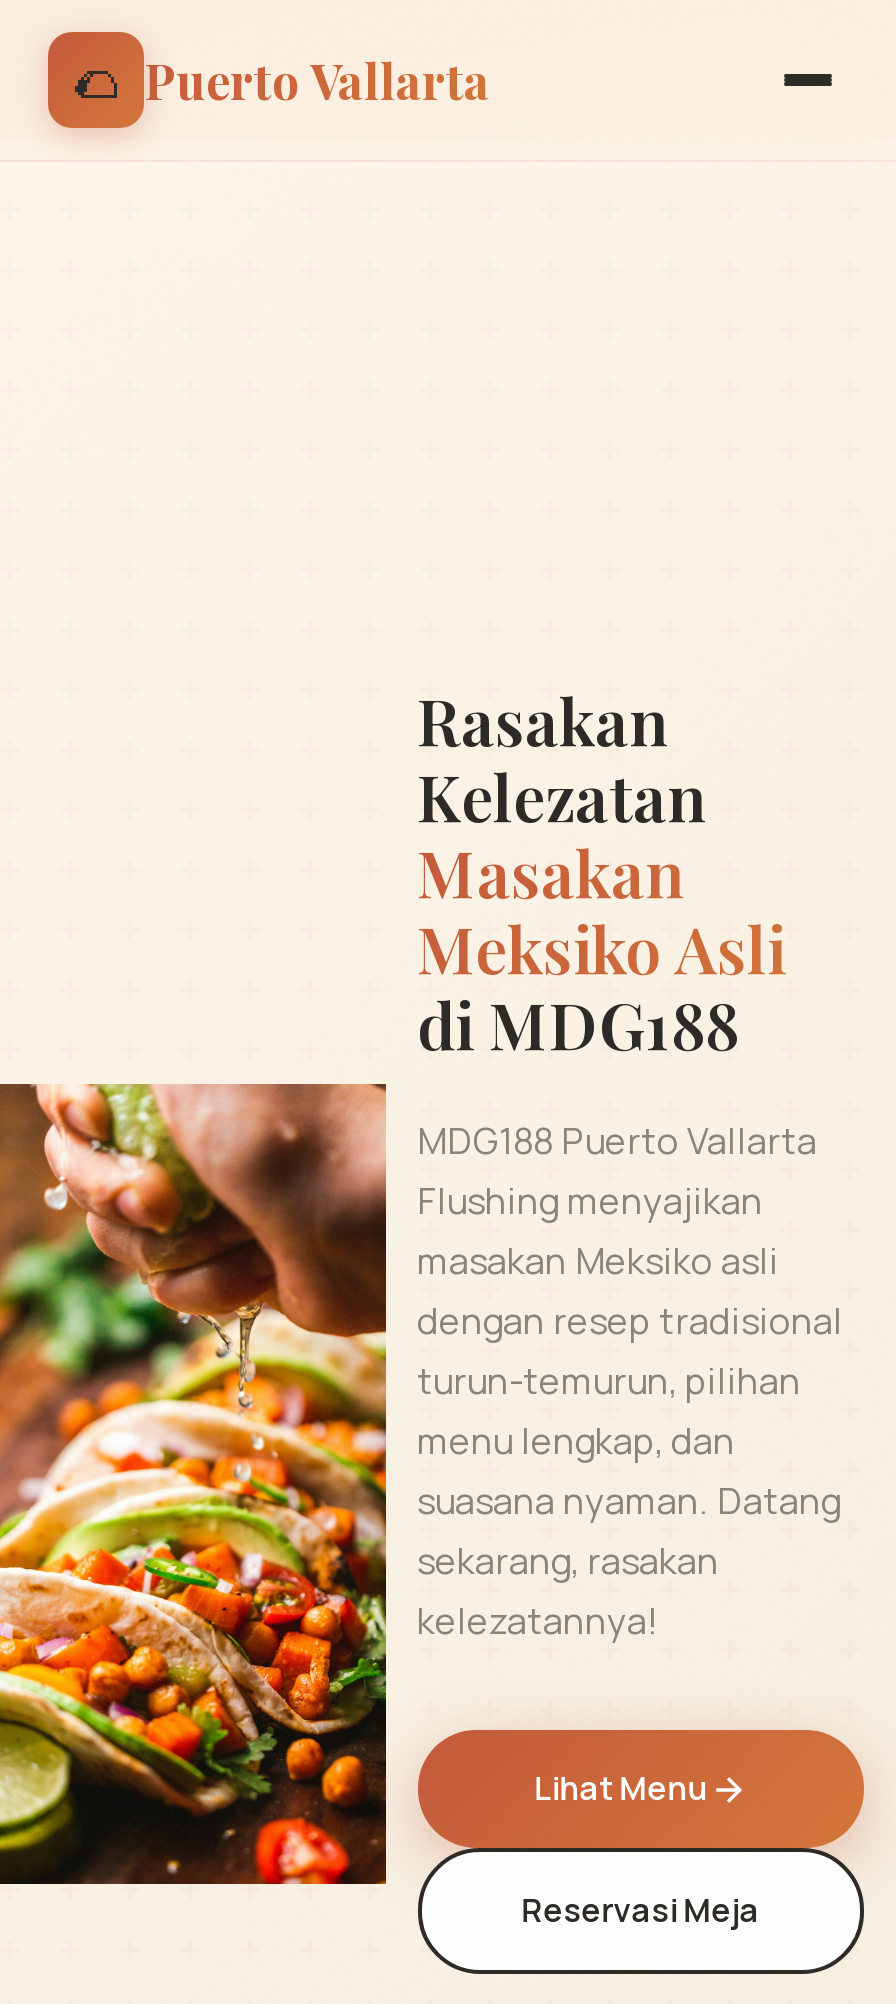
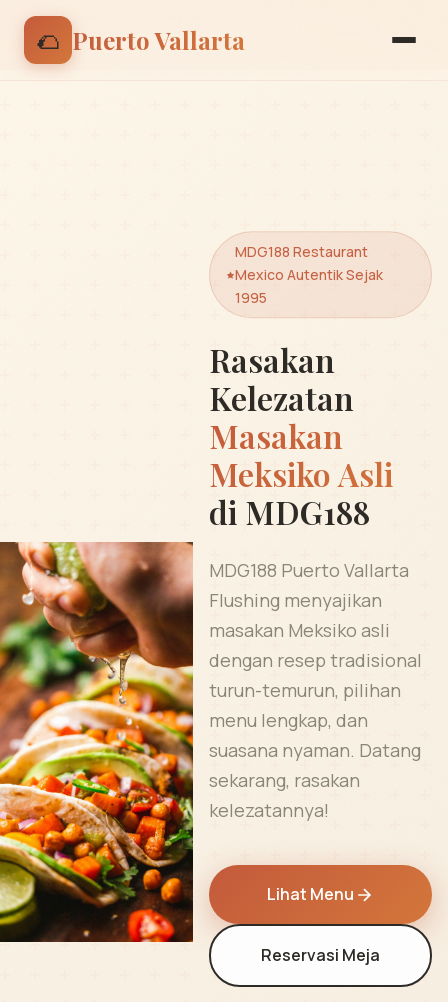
none -> [235,242,383,307] MDG188 Restaurant | Mexico Autentik Sejak | 1995

